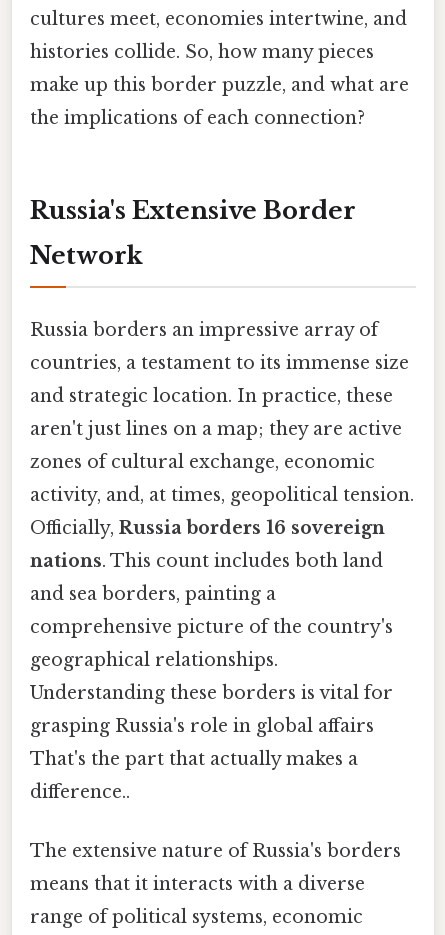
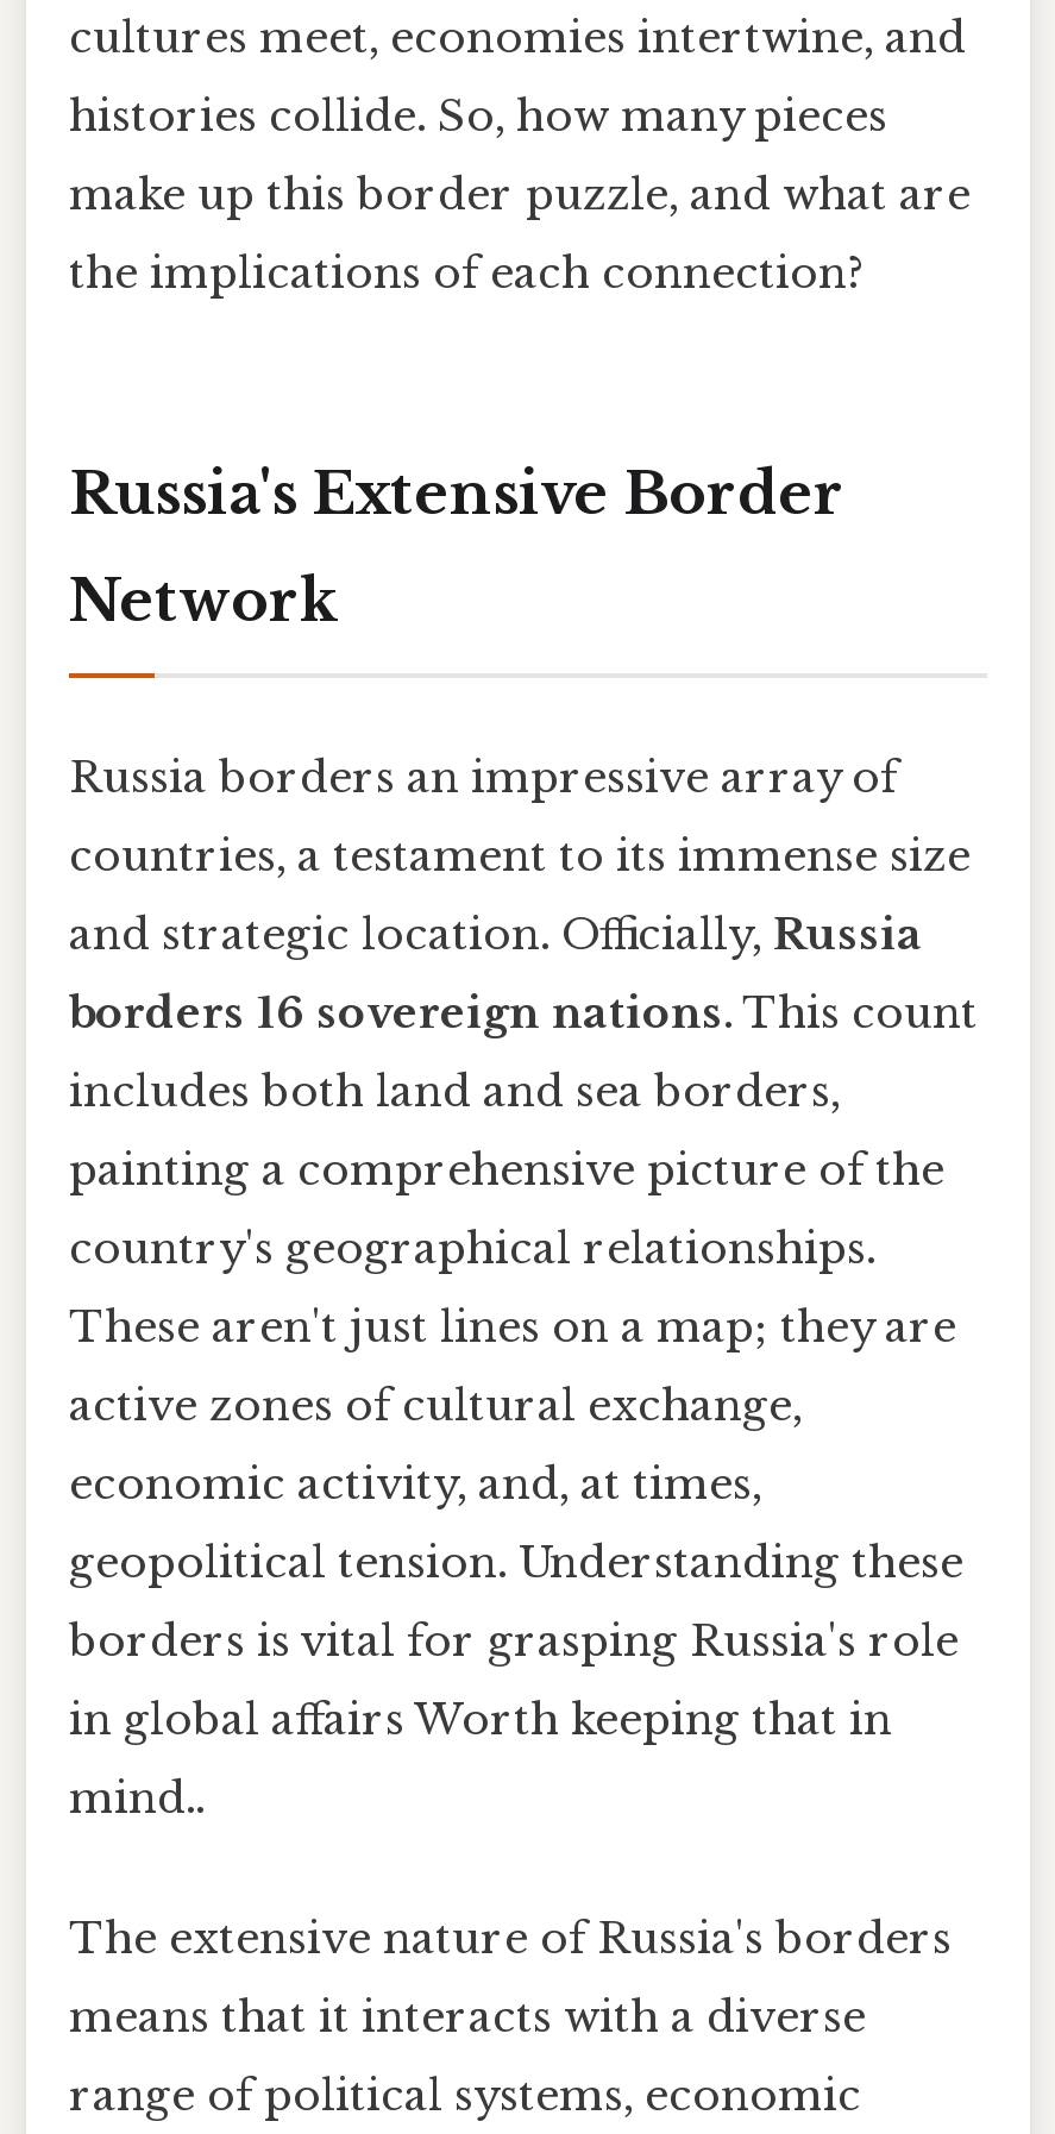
[30,385,414,803] and strategic location. In practice, these | aren't just lines on a map; they are active | zones of cultural exchange, economic | activity, and, at times, geopolitical tension. | Officially, Russia borders 16 sovereign | nations. This count includes both land | and sea borders, painting a | comprehensive picture of the country's | geographical relationships. | Understanding these borders is vital for | grasping Russia's role in global affairs | That's the part that actually makes a | difference.. -> [69,909,978,1825] and strategic location. Officially, Russia | borders 16 sovereign nations. This count | includes both land and sea borders, | painting a comprehensive picture of the | country's geographical relationships. | These aren't just lines on a map; they are | active zones of cultural exchange, | economic activity, and, at times, | geopolitical tension. Understanding these | borders is vital for grasping Russia's role | in global affairs Worth keeping that in | mind..

